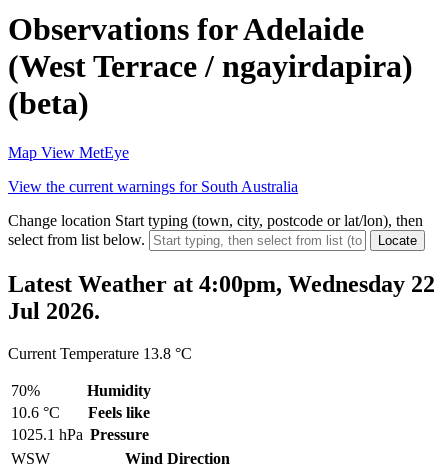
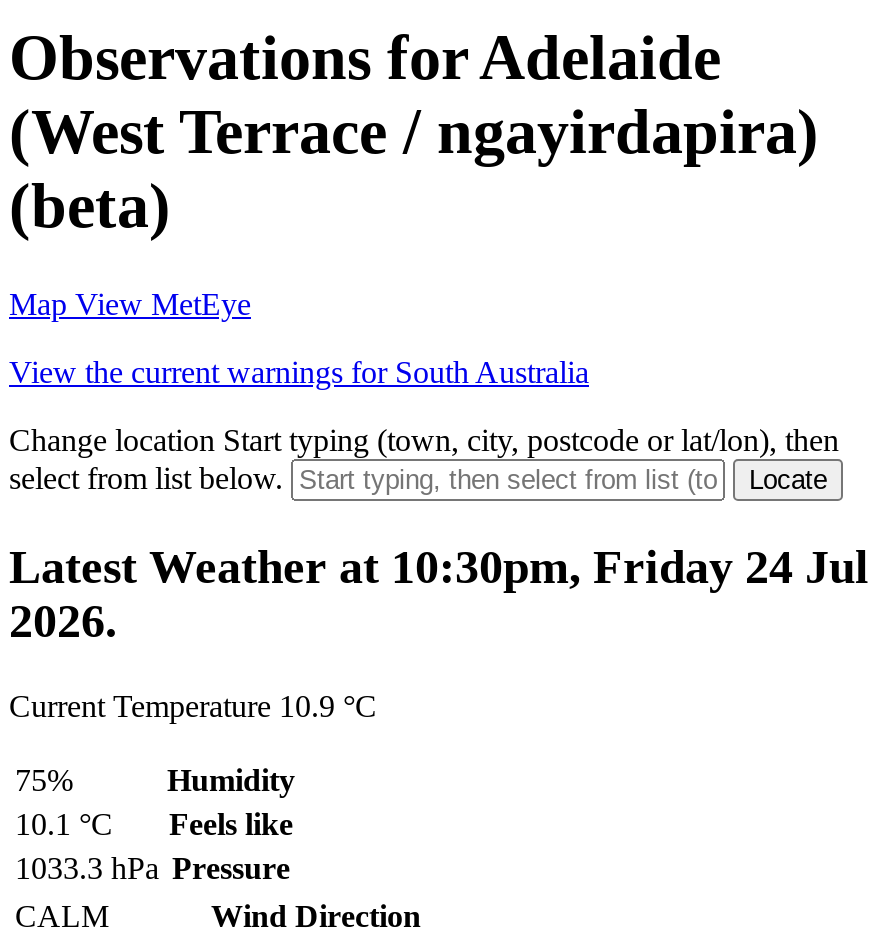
[8,271,435,324] Latest Weather at 4:00pm, Wednesday 22 | Jul 2026. -> [9,541,869,647] Latest Weather at 10:30pm, Friday 24 Jul | 2026.
[8,345,192,362] Current Temperature 13.8 °C -> [9,688,377,722] Current Temperature 10.9 °C
[11,382,40,399] 70% -> [15,762,73,796] 75%
[11,404,150,421] 10.6 °C Feels like -> [15,806,293,840] 10.1 °C Feels like
[11,426,148,467] 1025.1 hPa Pressure | WSW -> [15,850,290,932] 1033.3 hPa Pressure | CALM

